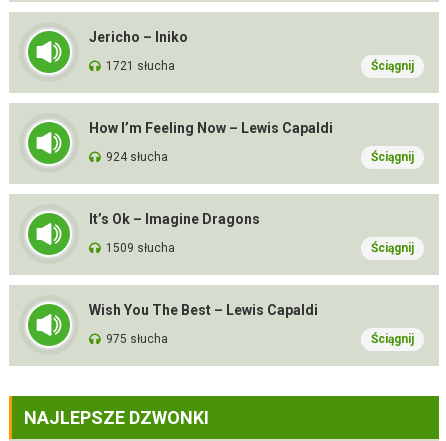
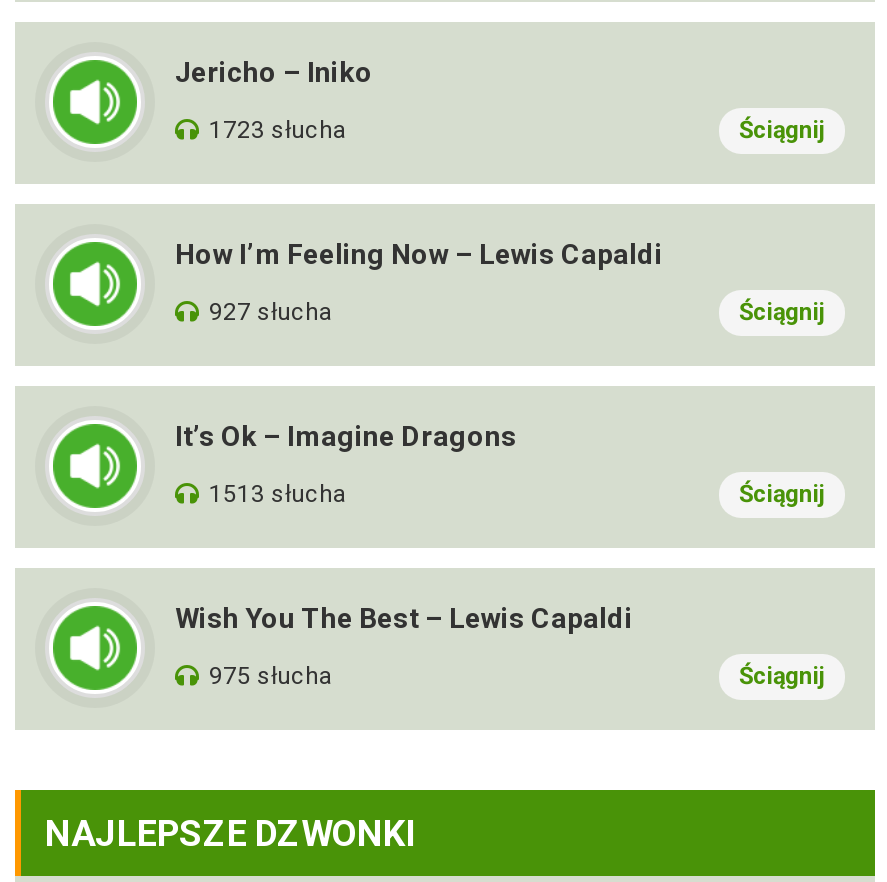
[106,59,175,73] 1721 słucha -> [209,116,347,144] 1723 słucha
[106,150,168,164] 924 słucha -> [209,298,333,326] 927 słucha
[106,241,175,255] 1509 słucha -> [209,480,347,508] 1513 słucha

